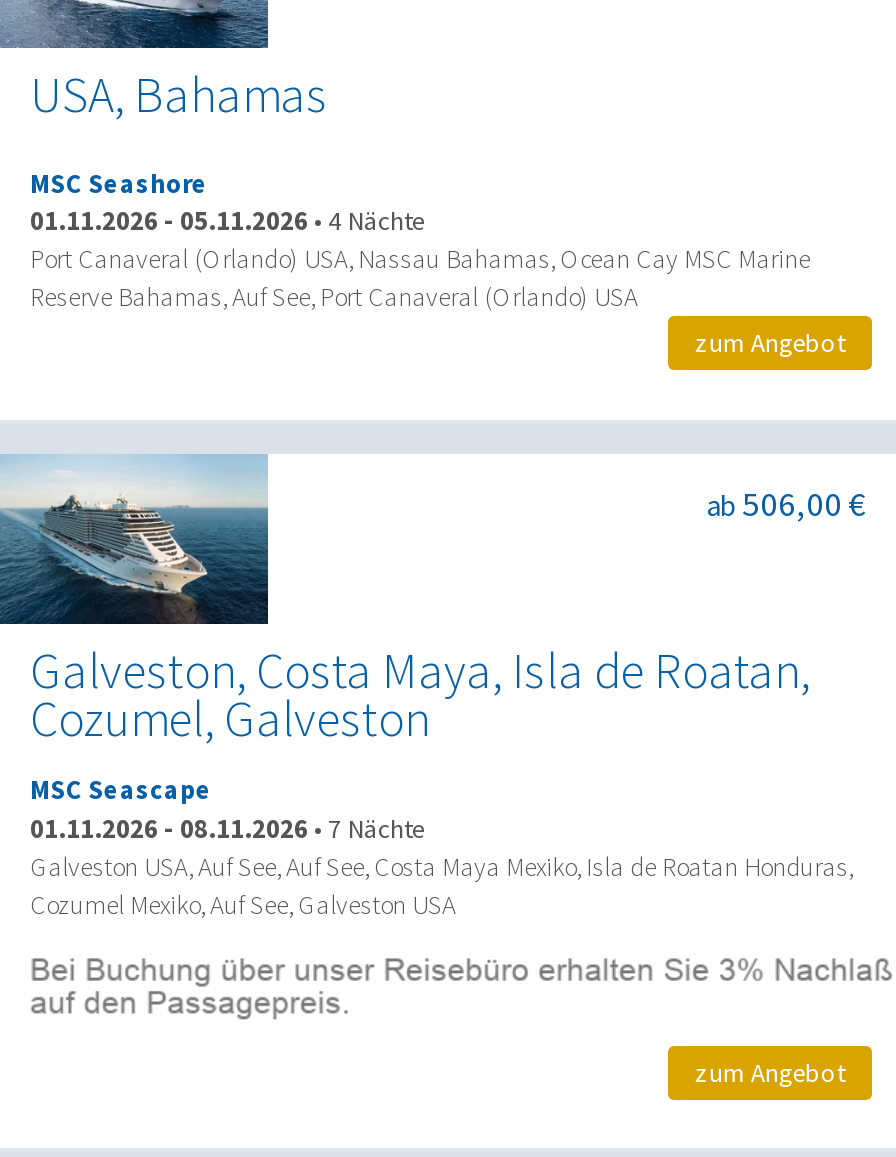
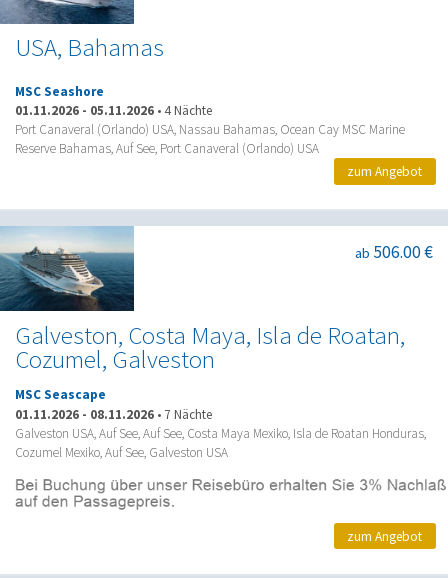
[706,482,866,526] ab 506,00 € -> [355,241,433,263] ab 506.00 €

